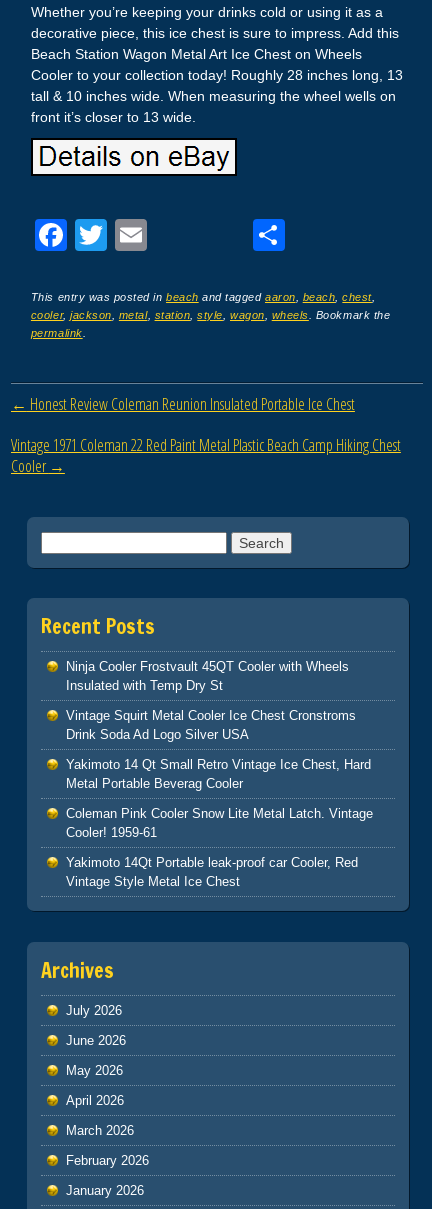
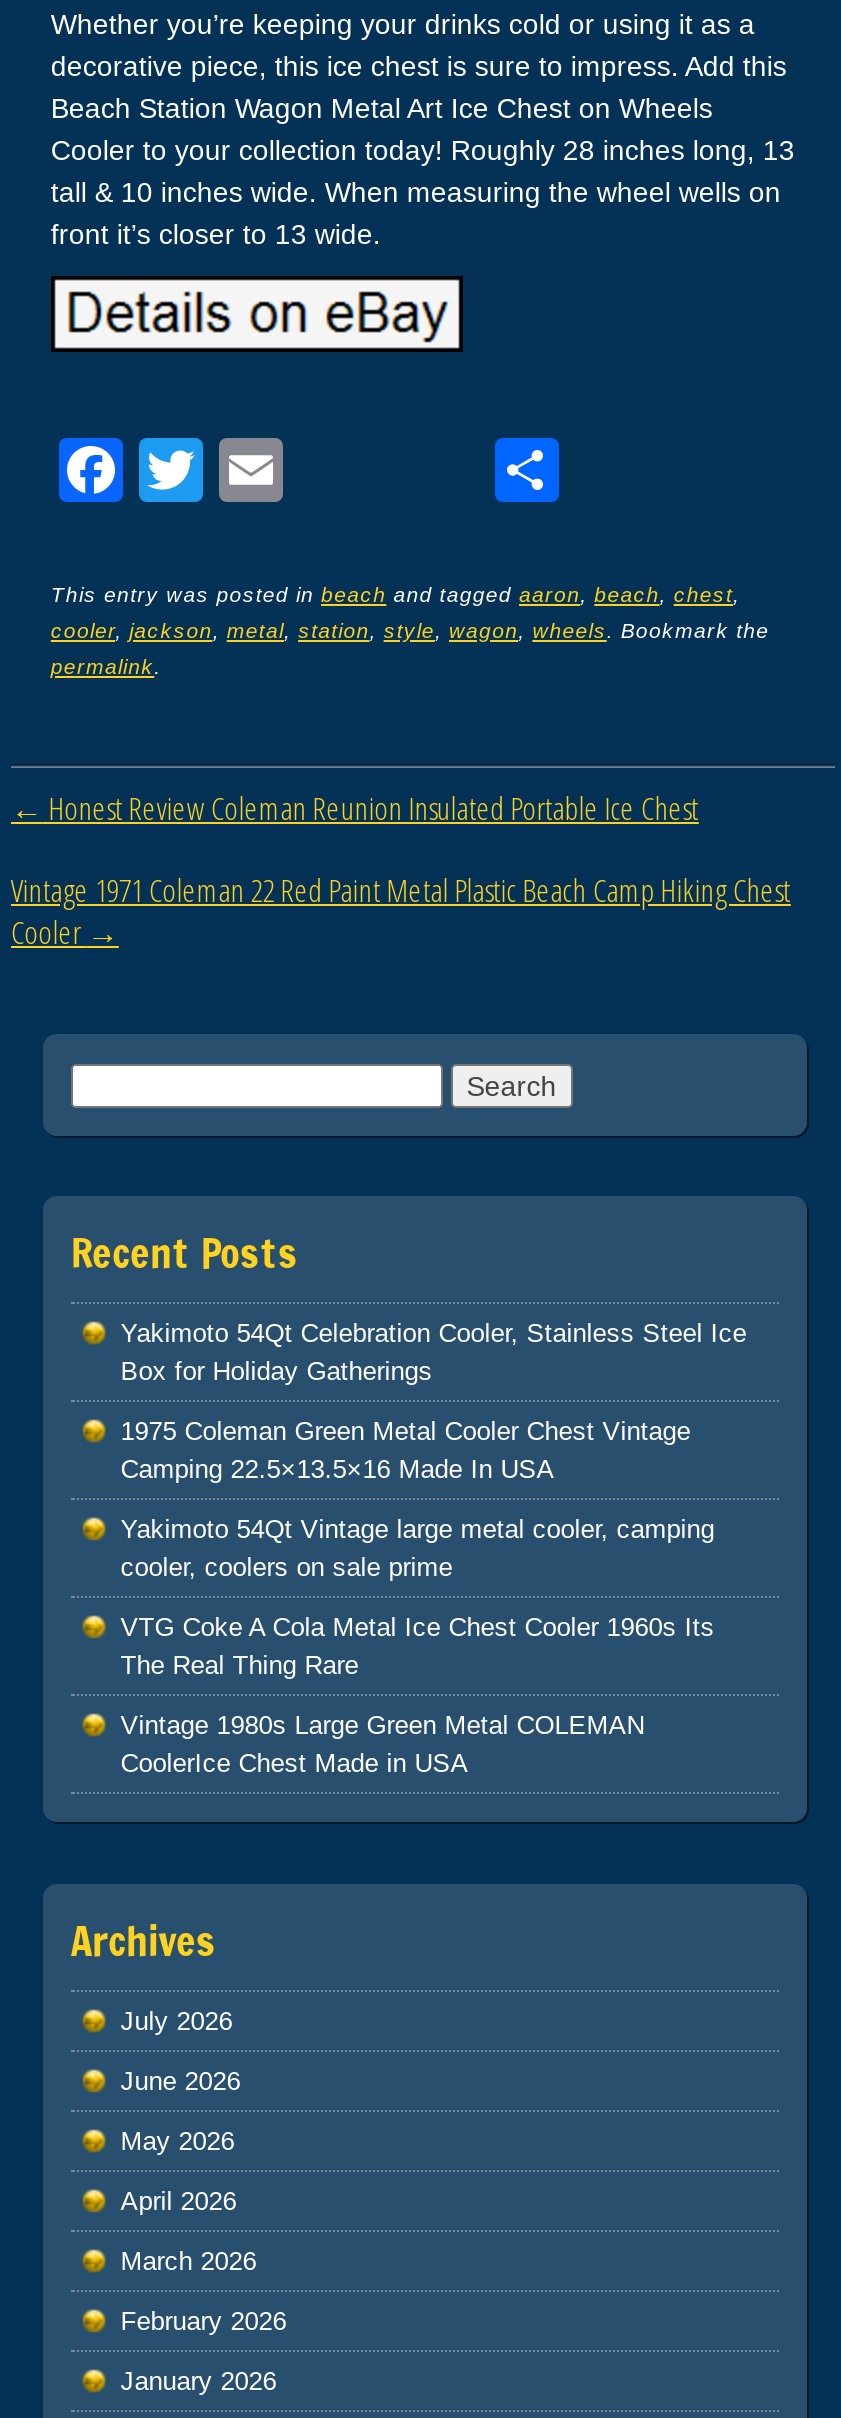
[66,659,349,693] Ninja Cooler Frostvault 45QT Cooler with Wheels | Insulated with Temp Dry St -> [121,1319,747,1387] Yakimoto 54Qt Celebration Cooler, Stainless Steel Ice | Box for Holiday Gatherings
[66,708,356,742] Vintage Squirt Metal Cooler Ice Chest Cronstroms | Drink Soda Ad Logo Silver USA -> [121,1417,691,1485] 1975 Coleman Green Metal Cooler Chest Vintage | Camping 22.5×13.5×16 Made In USA
[66,757,371,791] Yakimoto 14 Qt Small Retro Vintage Ice Chest, Hard | Metal Portable Beverag Cooler -> [121,1515,715,1583] Yakimoto 54Qt Vintage large metal cooler, camping | cooler, coolers on sale prime
[66,806,373,840] Coleman Pink Cooler Snow Lite Metal Latch. Vintage | Cooler! 1959-61 -> [121,1613,715,1681] VTG Coke A Cola Metal Ice Chest Cooler 1960s Its | The Real Thing Rare
[66,855,358,889] Yakimoto 14Qt Portable leak-proof car Cooler, Red | Vintage Style Metal Ice Chest -> [121,1711,645,1779] Vintage 1980s Large Green Metal COLEMAN | CoolerIce Chest Made in USA

